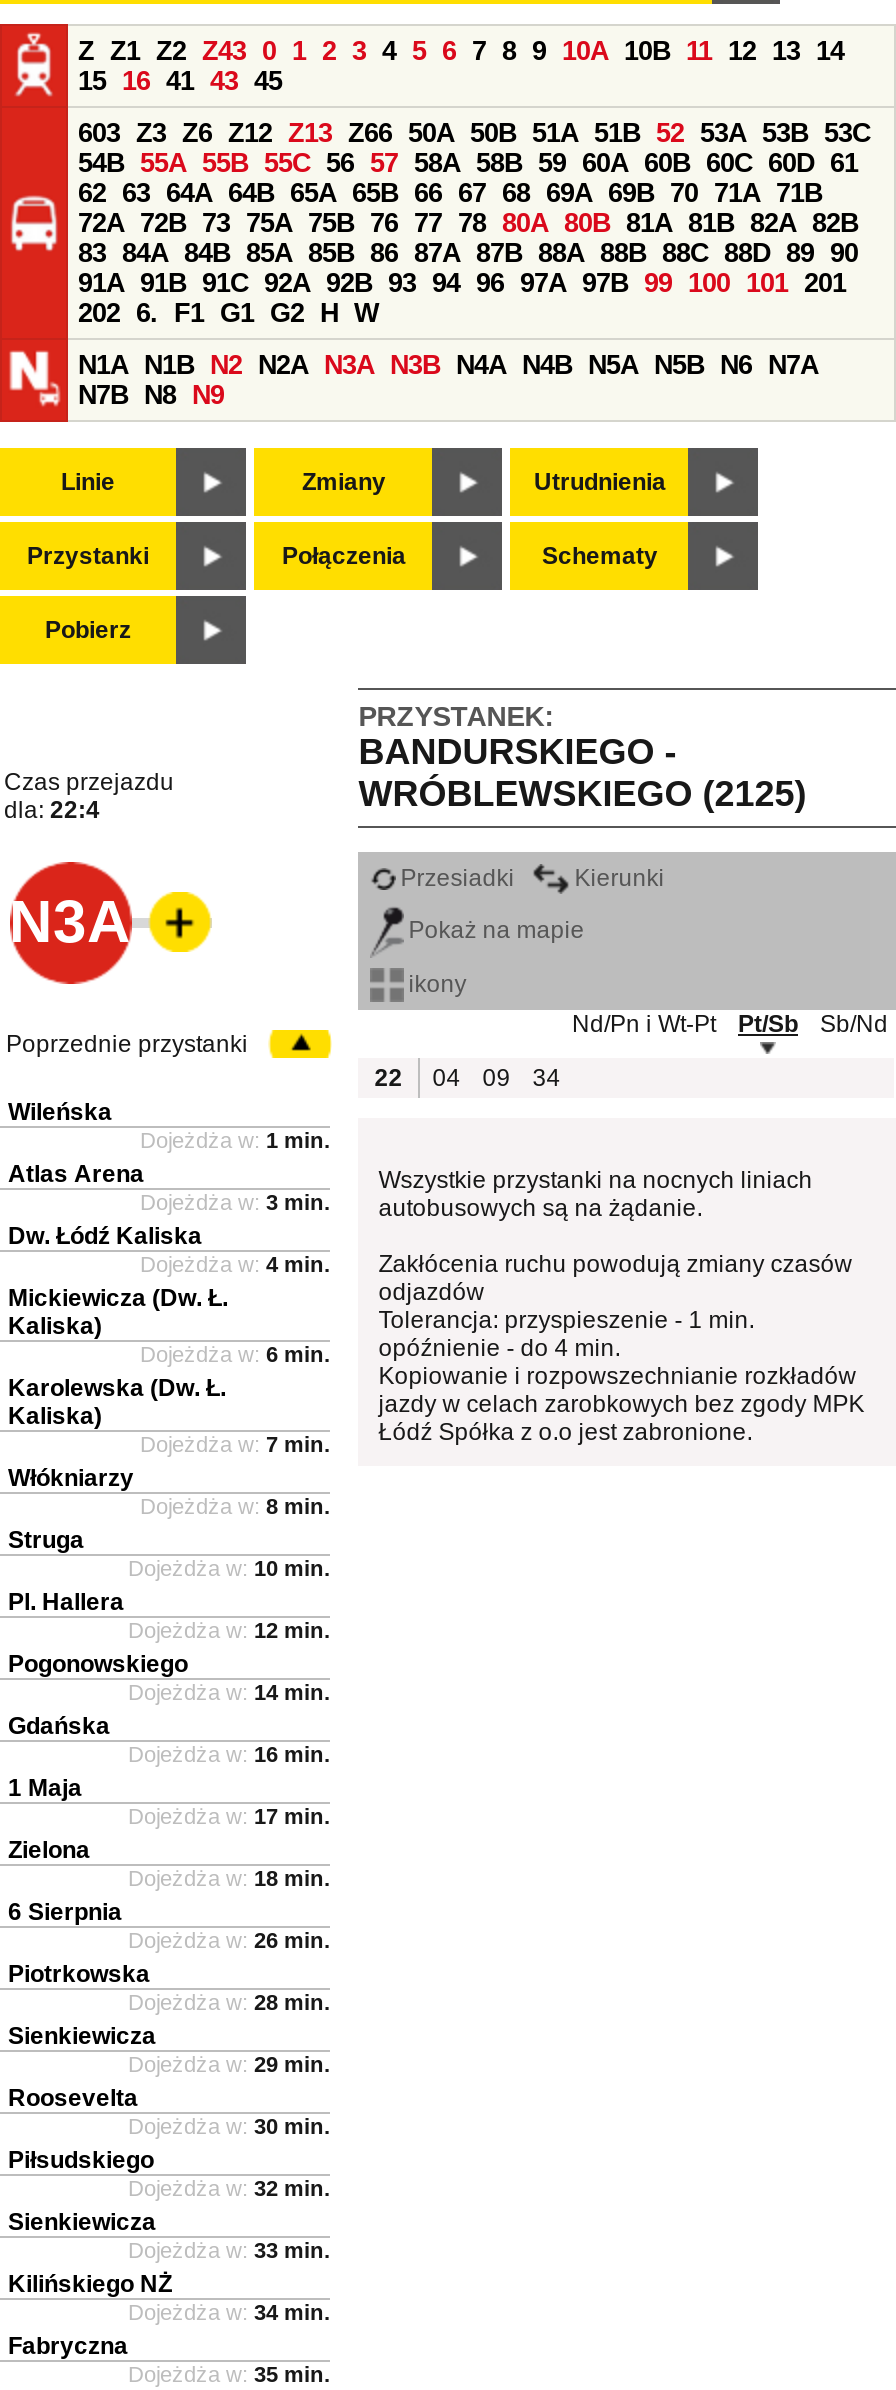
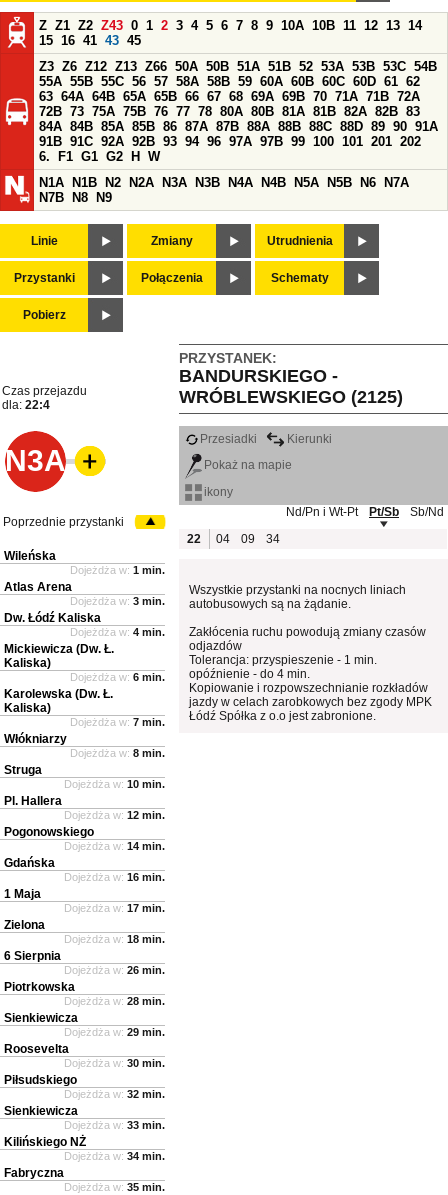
[78,118,870,328] 603 Z3 Z6 Z12 Z13 Z66 50A 50B 51A 51B 52 53A 53B 53C | 54B 55A 55B 55C 56 57 58A 58B 59 60A 60B 60C 60D 61 | 62 63 64A 64B 65A 65B 66 67 68 69A 69B 70 71A 71B | 72A 72B 73 75A 75B 76 77 78 80A 80B 81A 81B 82A 82B | 83 84A 84B 85A 85B 86 87A 87B 88A 88B 88C 88D 89 90 | 91A 91B 91C 92A 92B 93 94 96 97A 97B 99 100 101 201 | 202 6. F1 G1 G2 H W -> [39,59,438,164] Z3 Z6 Z12 Z13 Z66 50A 50B 51A 51B 52 53A 53B 53C 54B | 55A 55B 55C 56 57 58A 58B 59 60A 60B 60C 60D 61 62 | 63 64A 64B 65A 65B 66 67 68 69A 69B 70 71A 71B 72A | 72B 73 75A 75B 76 77 78 80A 80B 81A 81B 82A 82B 83 | 84A 84B 85A 85B 86 87A 87B 88A 88B 88C 88D 89 90 91A | 91B 91C 92A 92B 93 94 96 97A 97B 99 100 101 201 202 | 6. F1 G1 G2 H W

